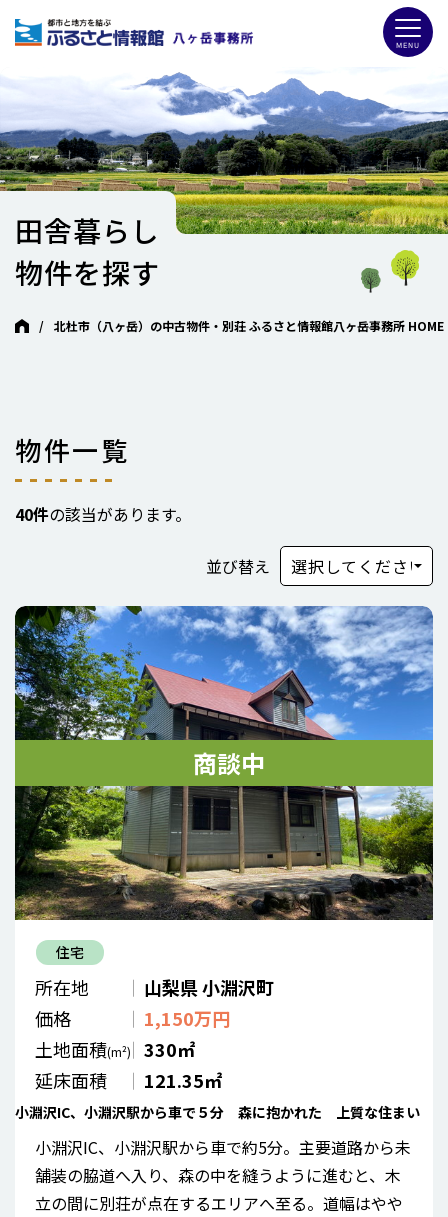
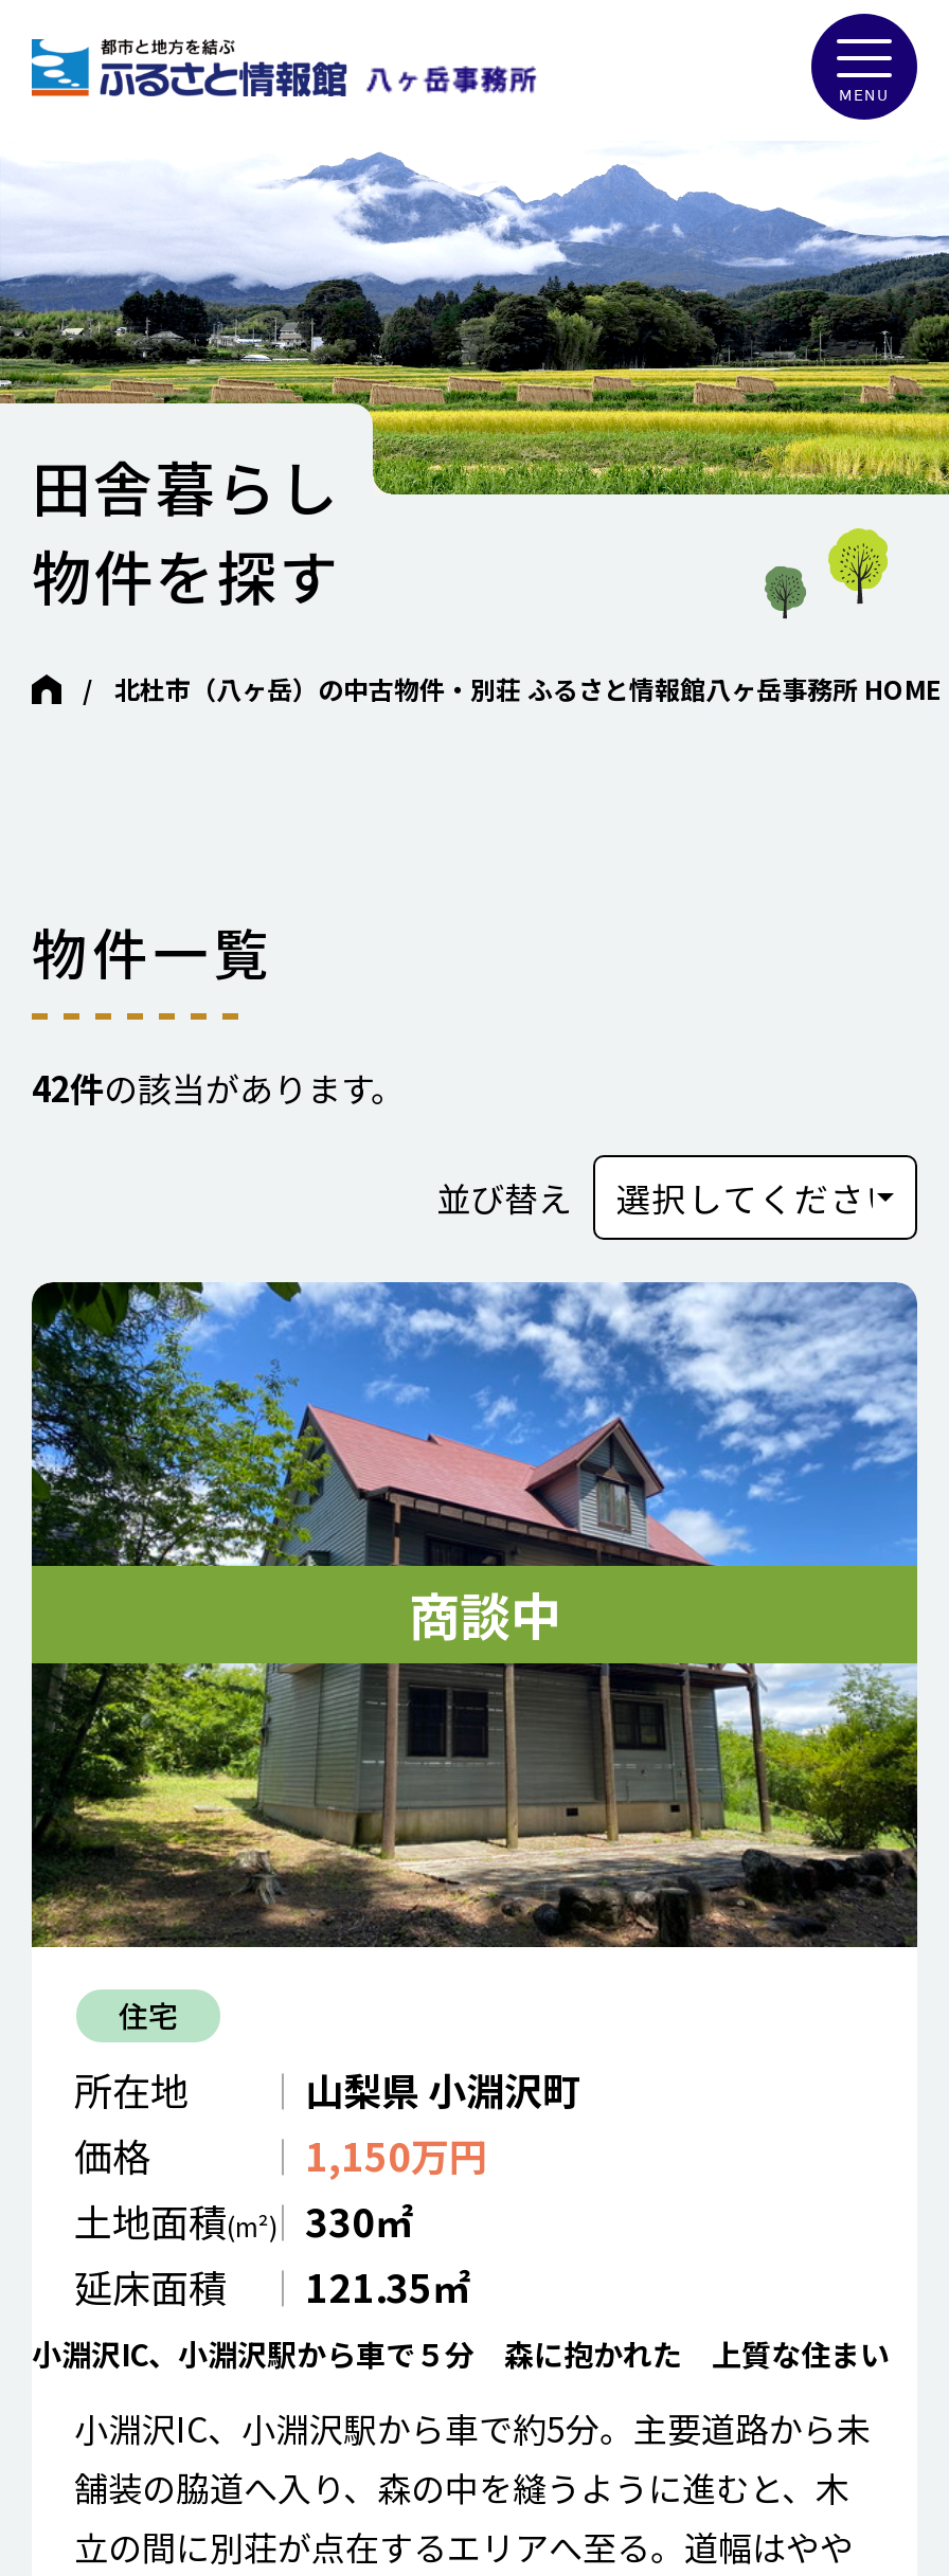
[15,502,191,526] 40件の該当があります。 -> [32,1062,405,1113] 42件の該当があります。

